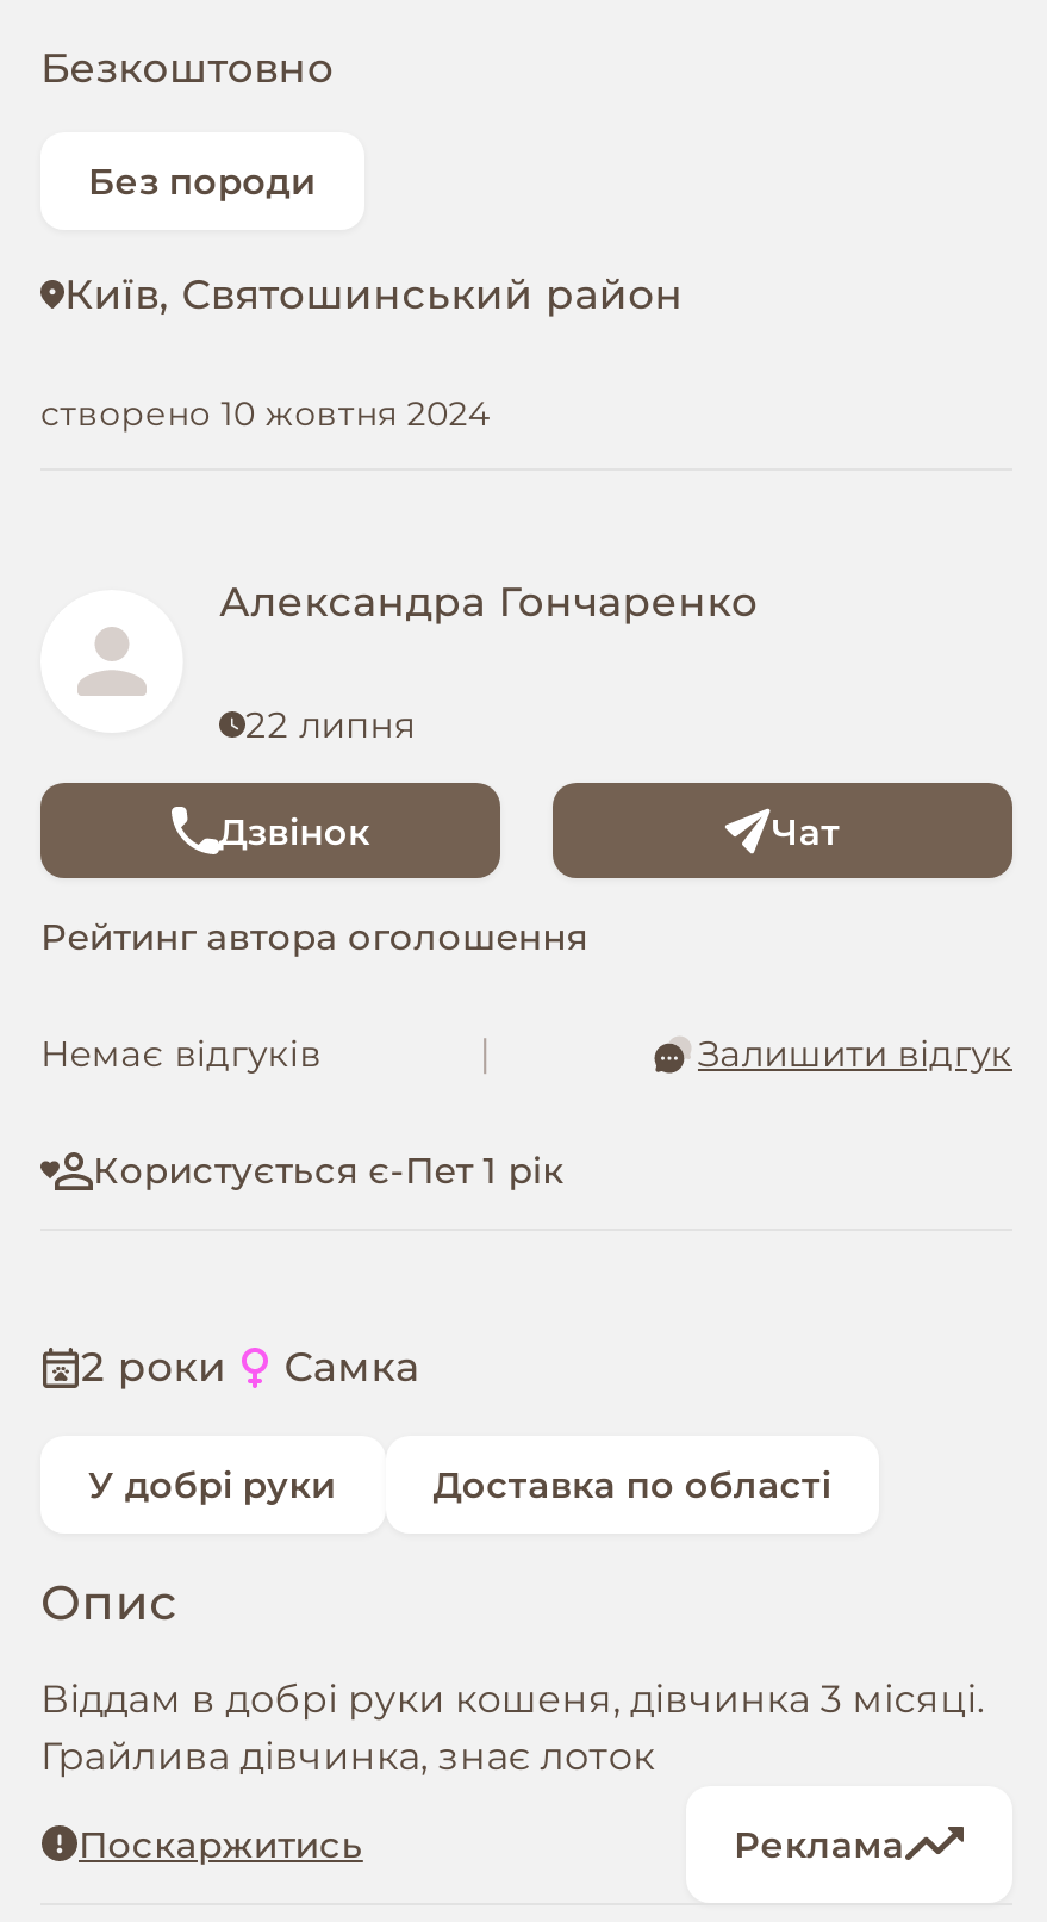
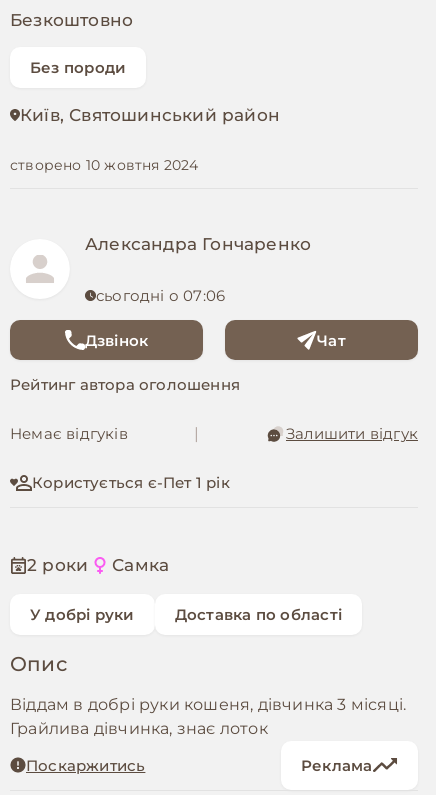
[245,703,416,748] 22 липня -> [96,286,225,305] сьогодні о 07:06

